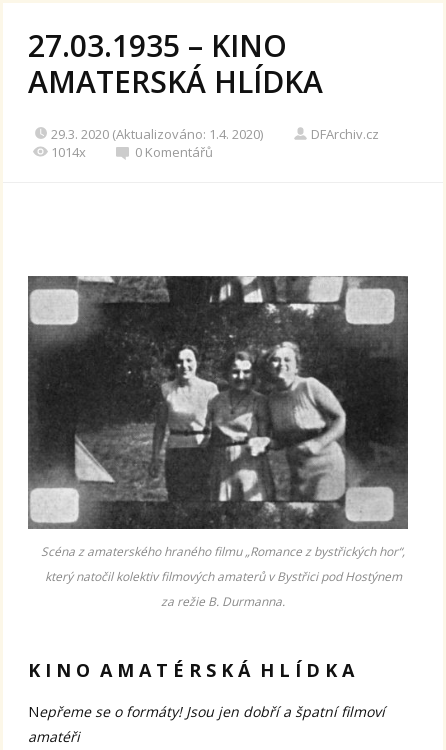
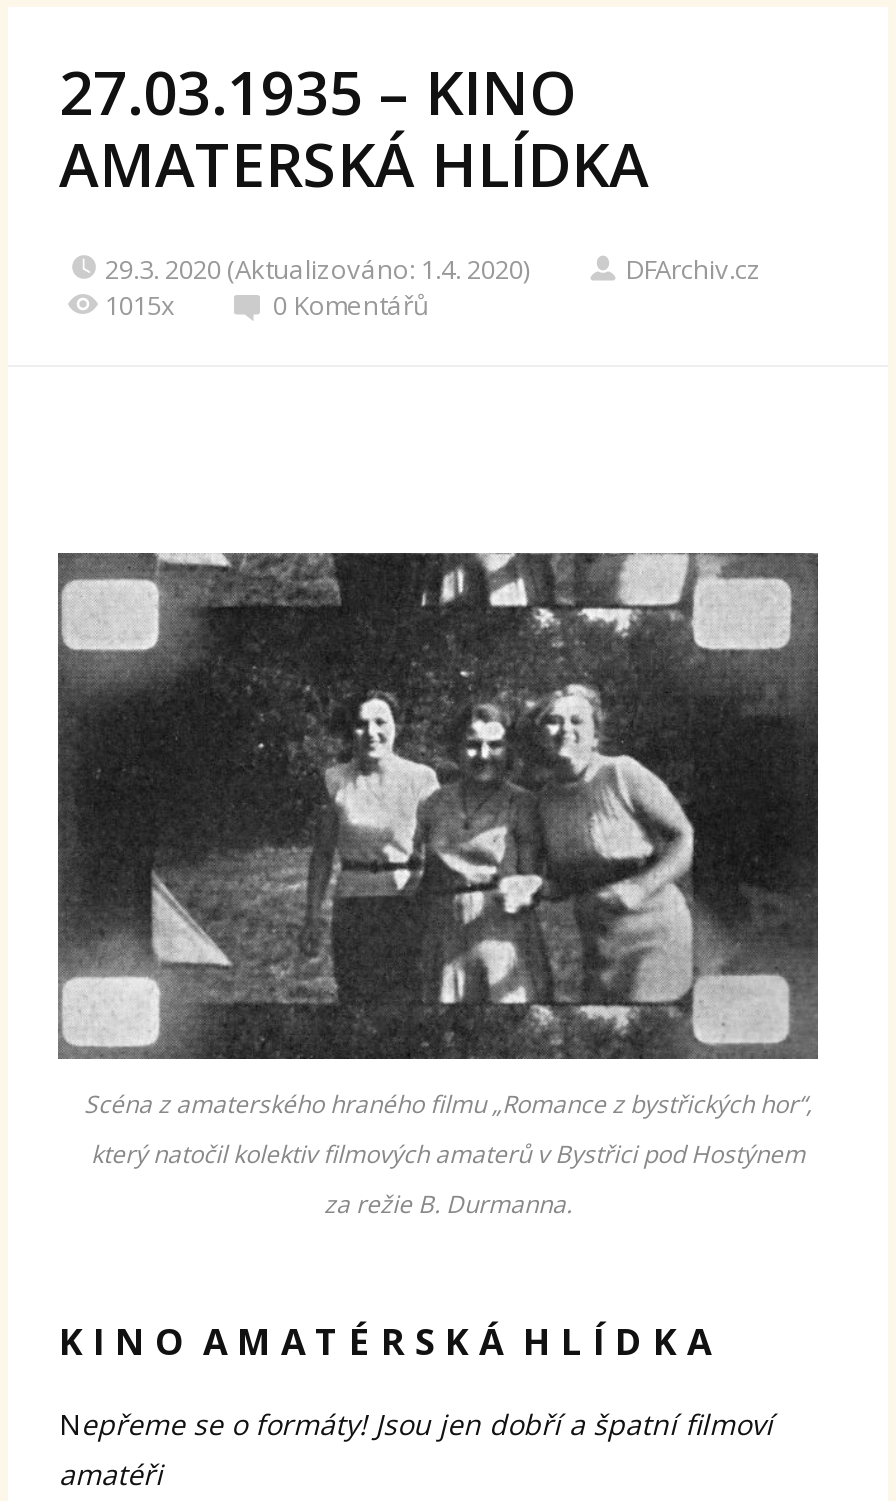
[51,143,86,161] 1014x -> [105,287,175,323] 1015x

